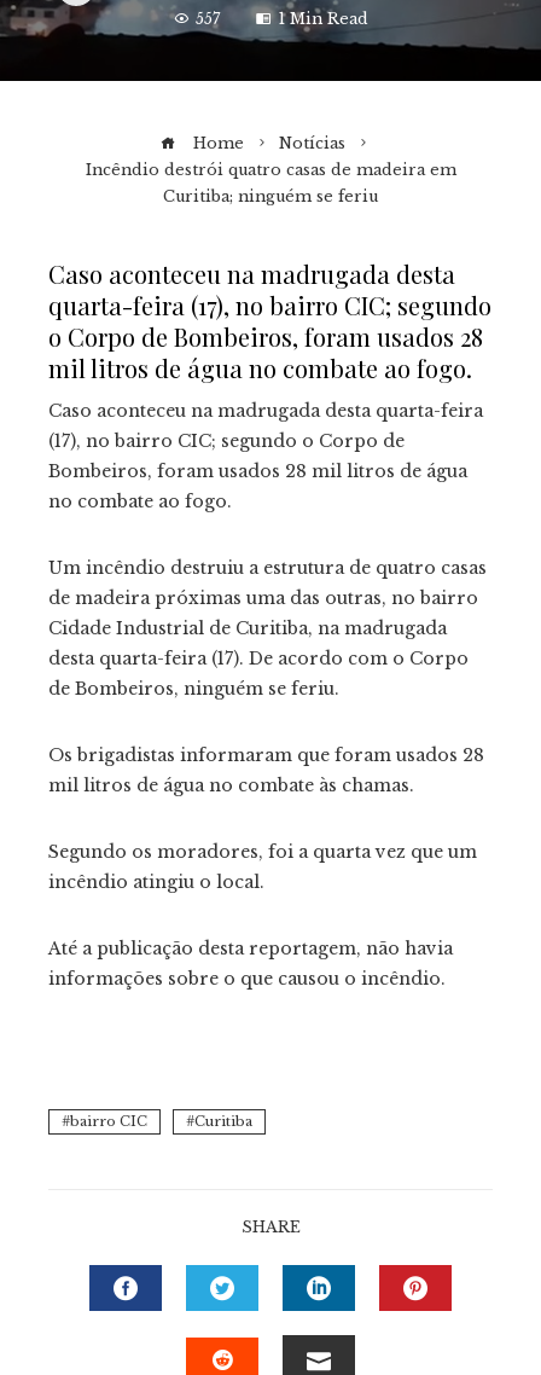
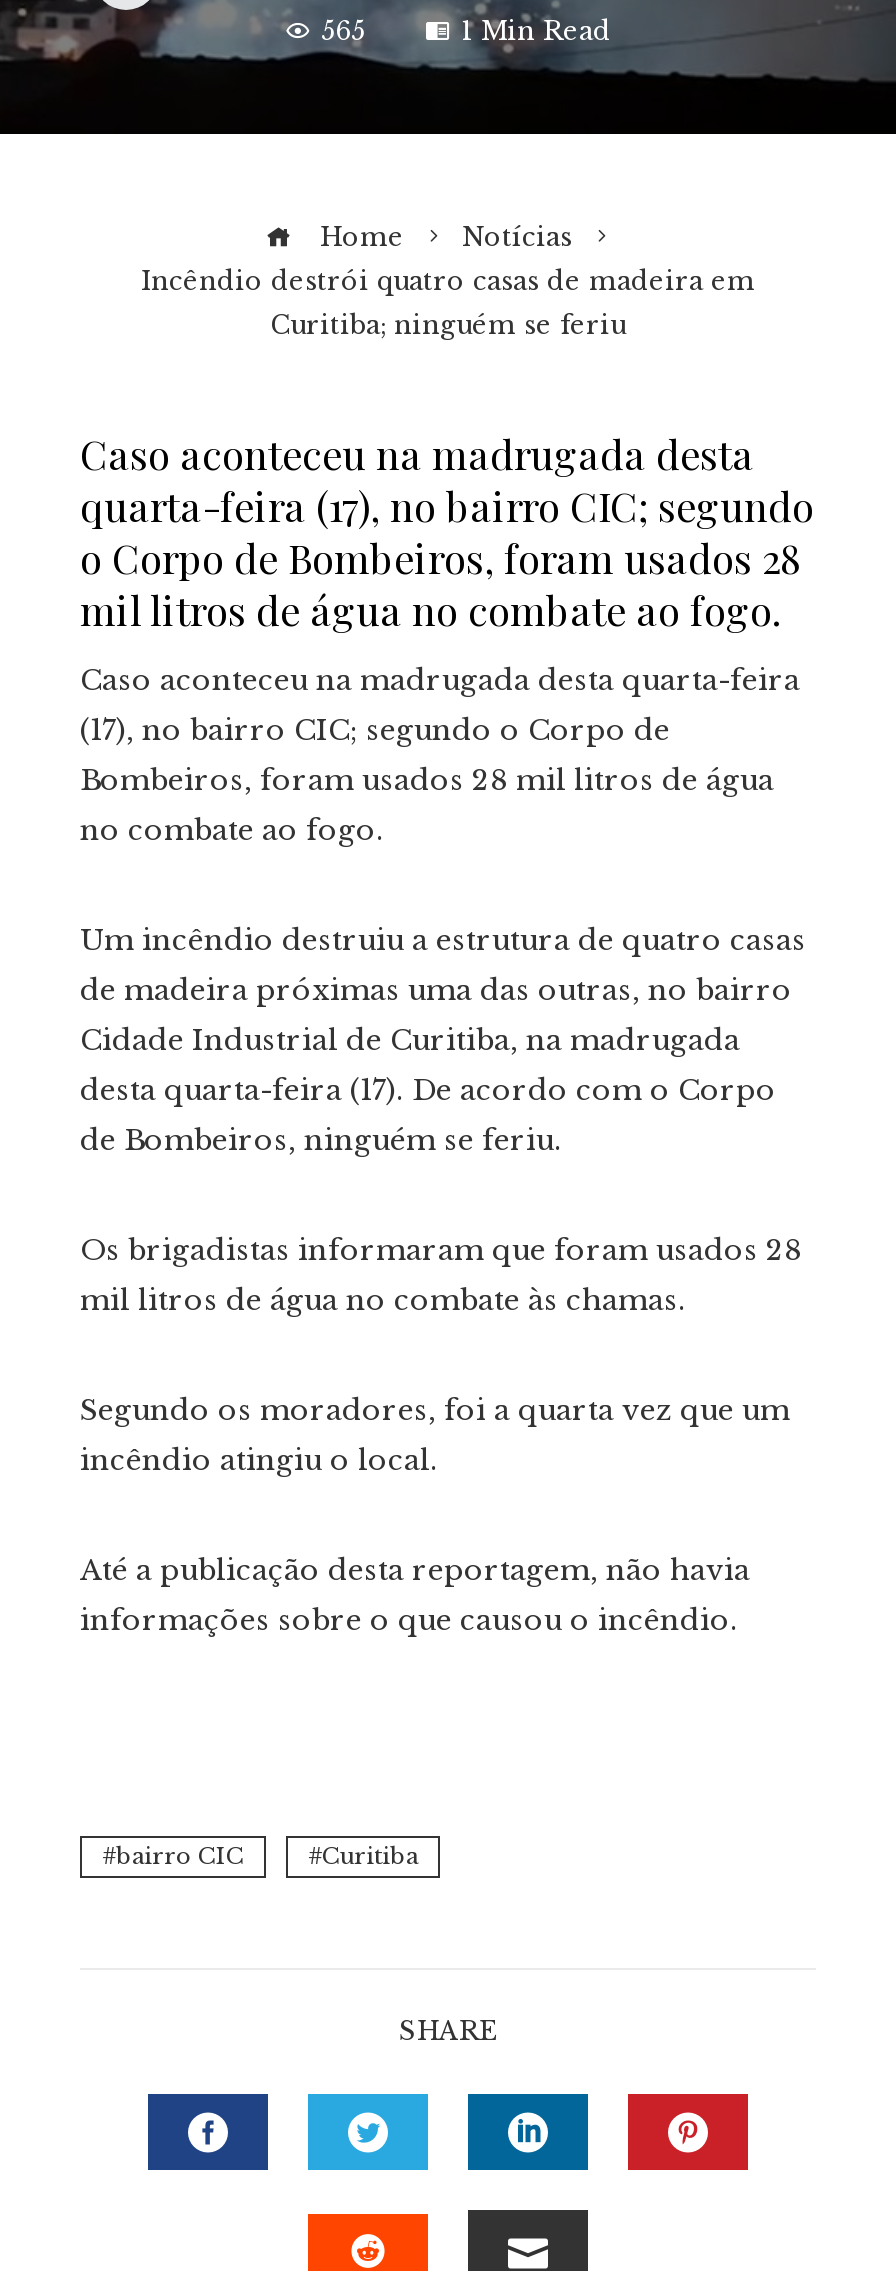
[195,10,219,28] 557 -> [321,16,365,46] 565

